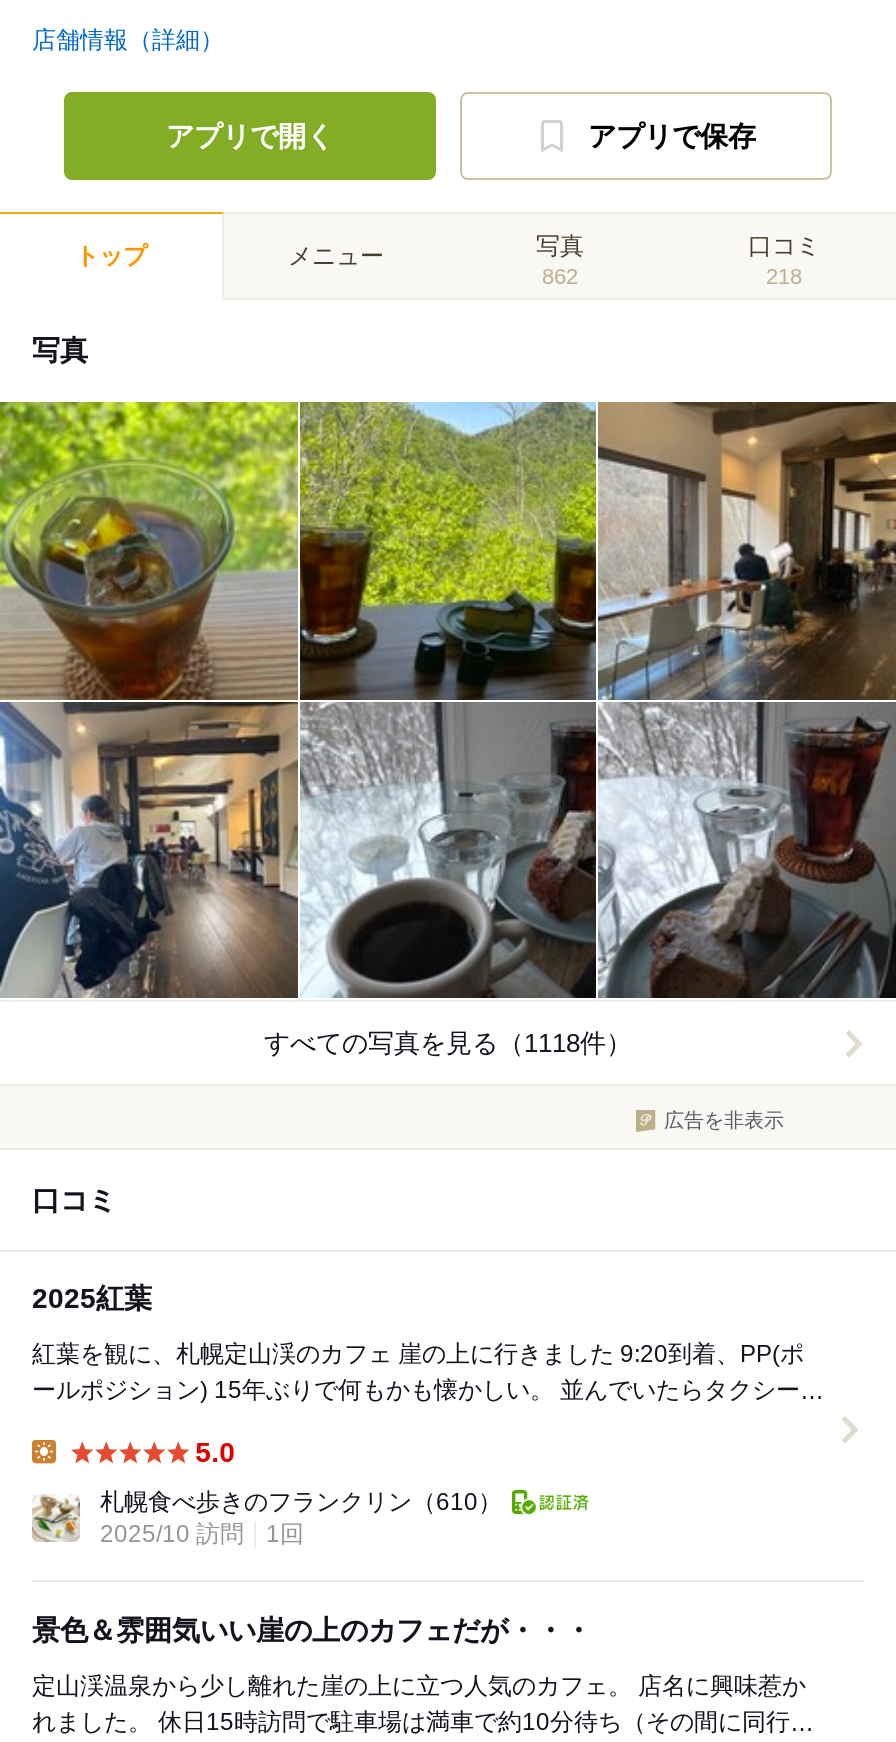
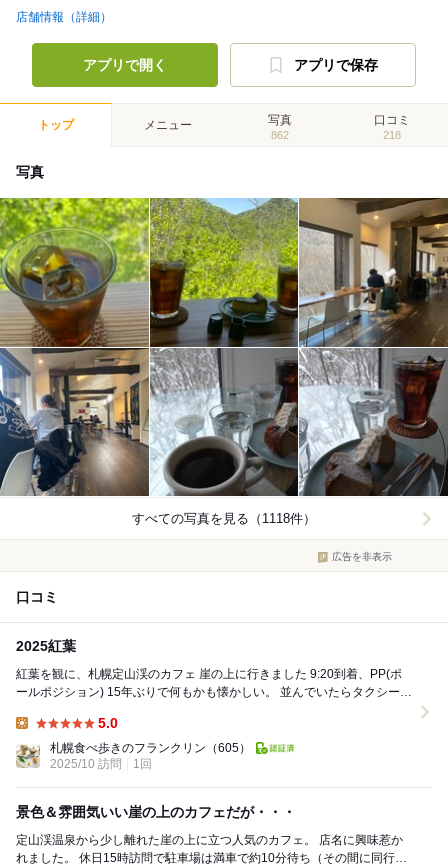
[100,1489,502,1517] 札幌食べ歩きのフランクリン（610） -> [50,741,251,755] 札幌食べ歩きのフランクリン（605）

